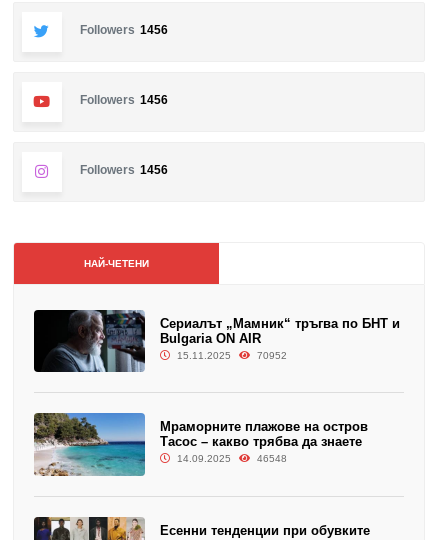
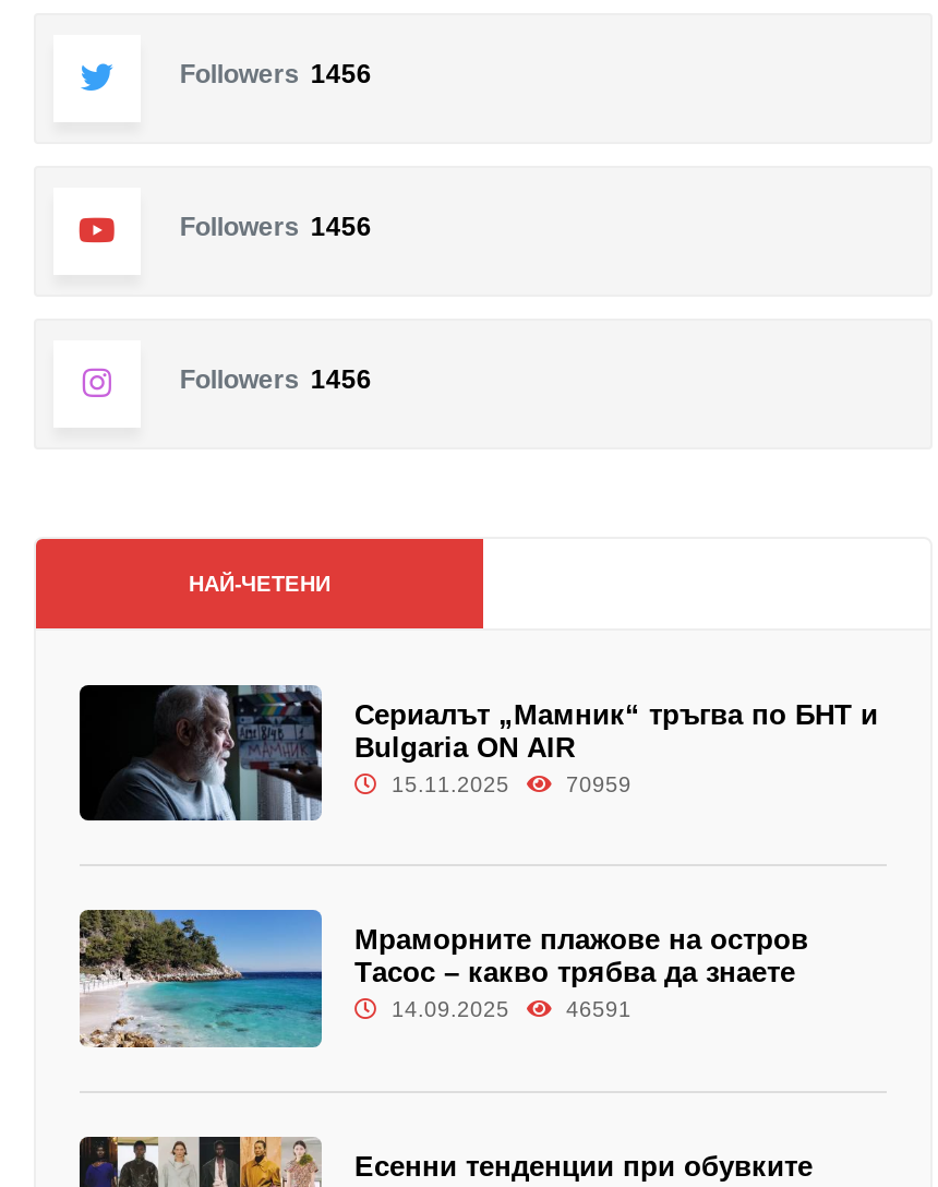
[254,350,287,361] 70952 -> [560,772,632,796] 70959
[254,453,287,464] 46548 -> [560,998,632,1022] 46591

